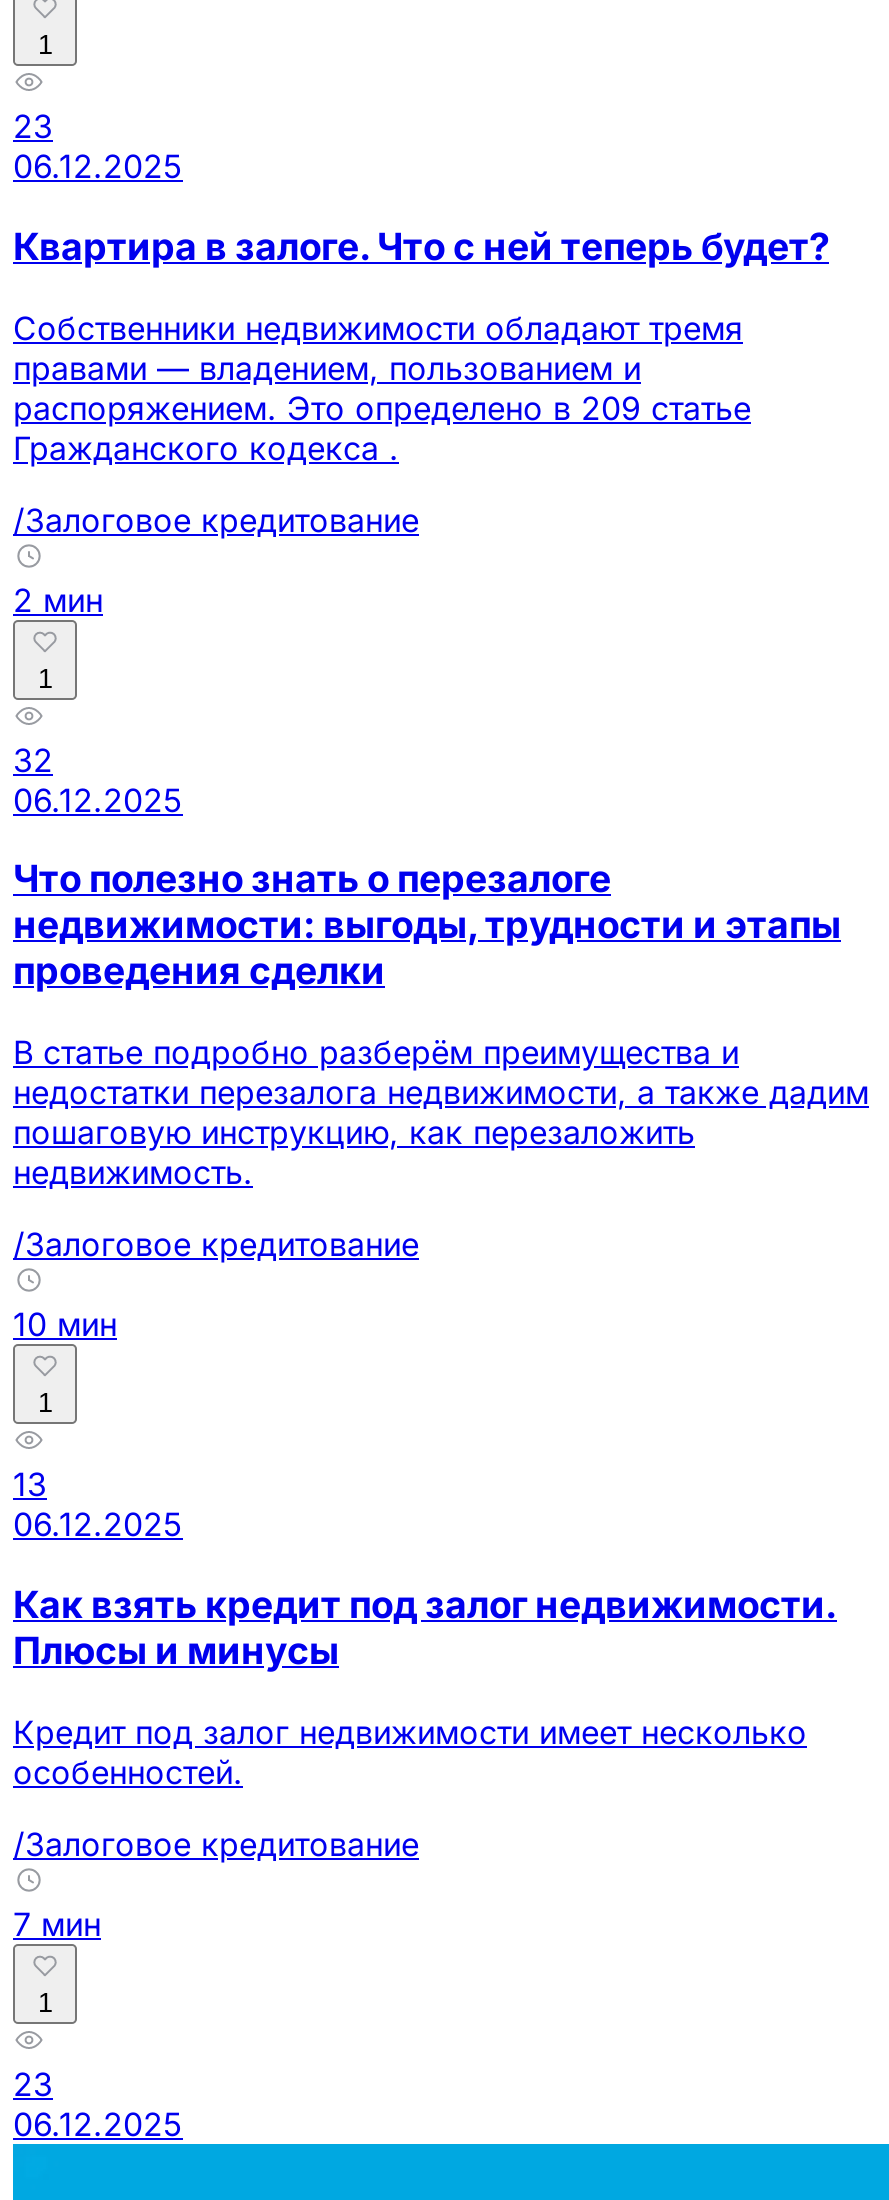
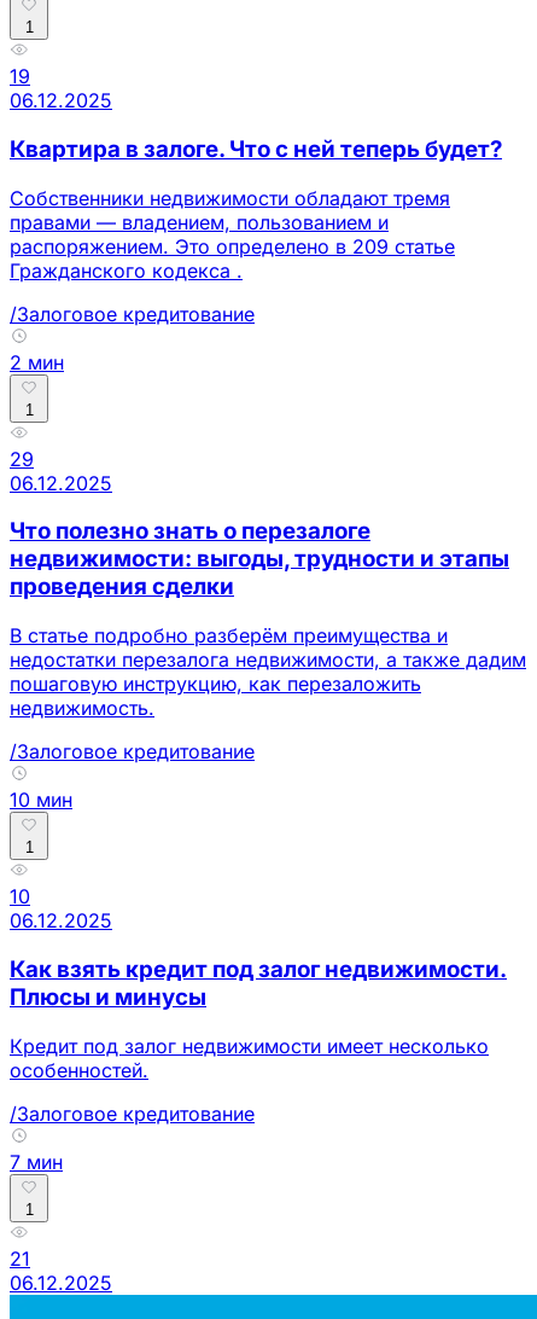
[13,107,53,147] 23 -> [10,64,30,89] 19
[13,740,53,780] 32 -> [10,447,34,471] 29
[13,1464,47,1504] 13 -> [10,884,30,909] 10
[13,2063,53,2103] 23 -> [10,1246,30,1270] 21

